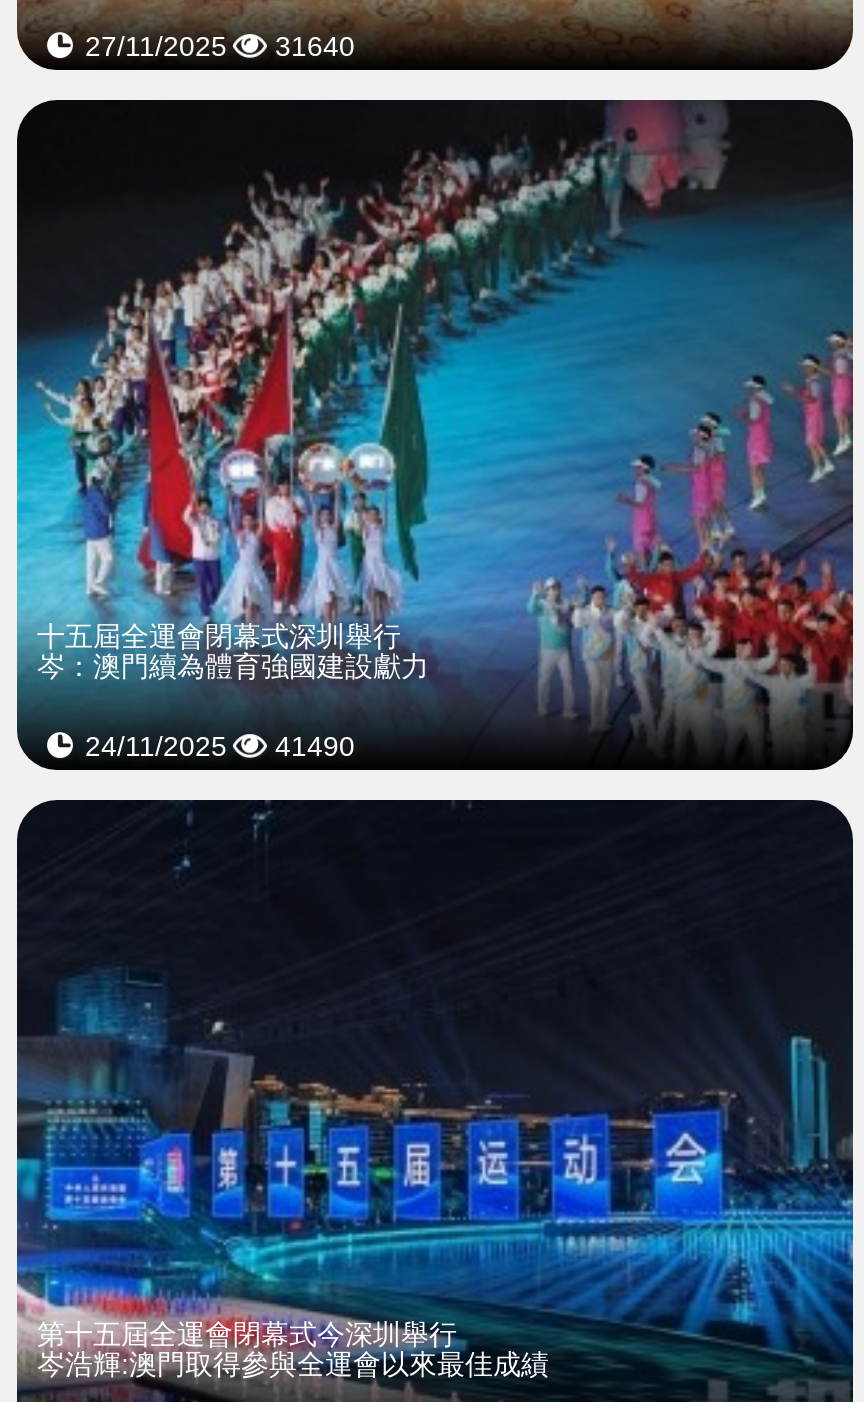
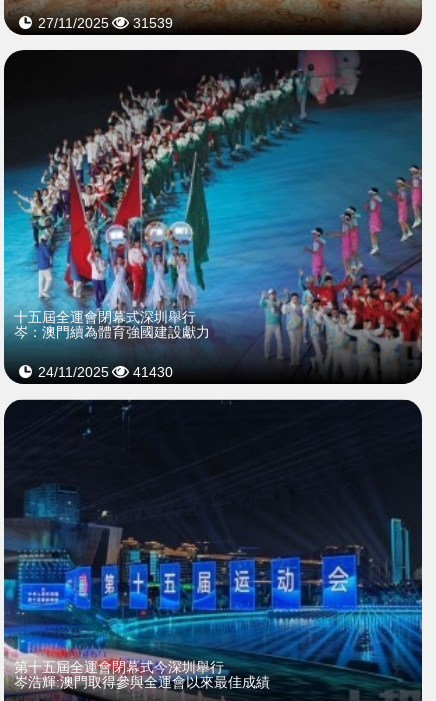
[85,30,355,62] 27/11/2025 31640 -> [38,15,173,31] 27/11/2025 31539
[85,729,355,761] 24/11/2025 41490 -> [38,364,173,380] 24/11/2025 41430

